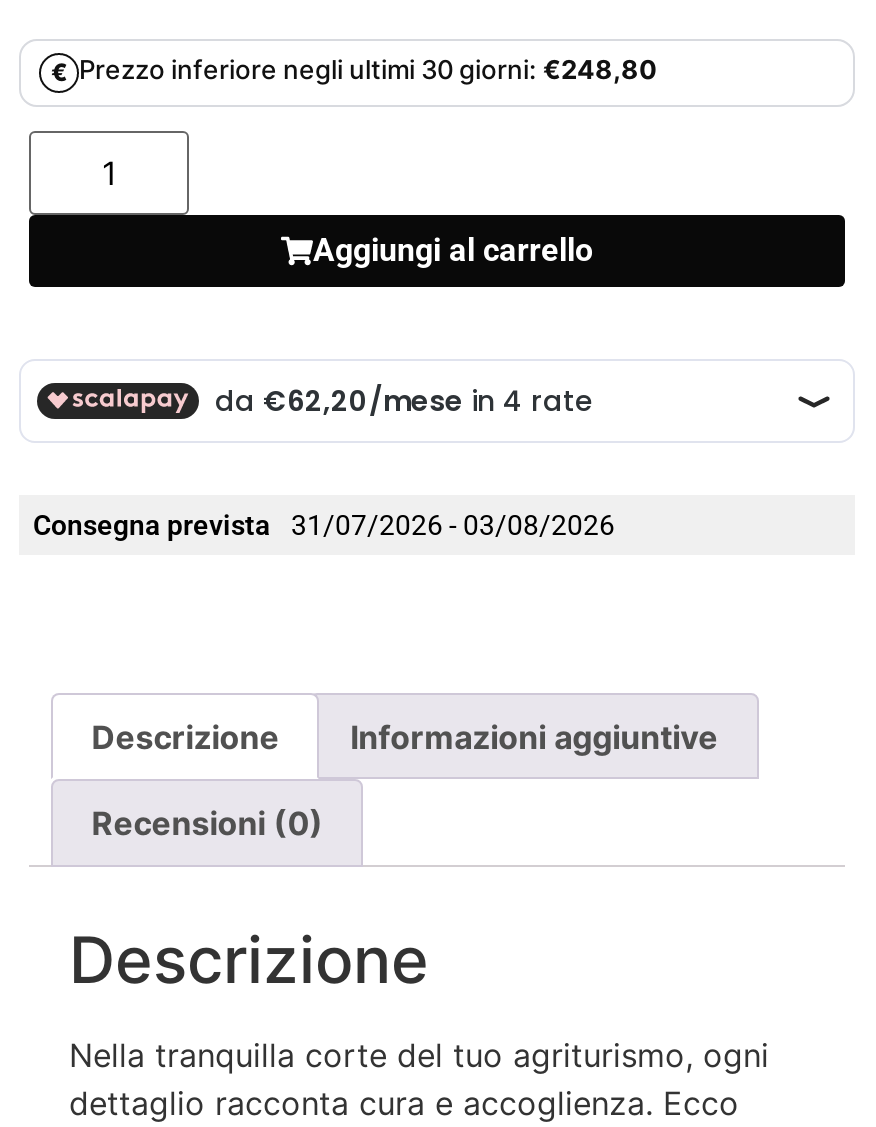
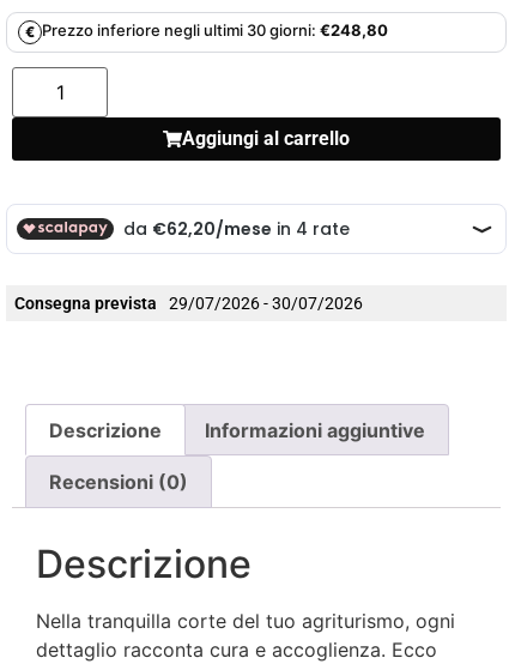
[33,508,615,540] Consegna prevista 31/07/2026 - 03/08/2026 -> [14,293,363,312] Consegna prevista 29/07/2026 - 30/07/2026

